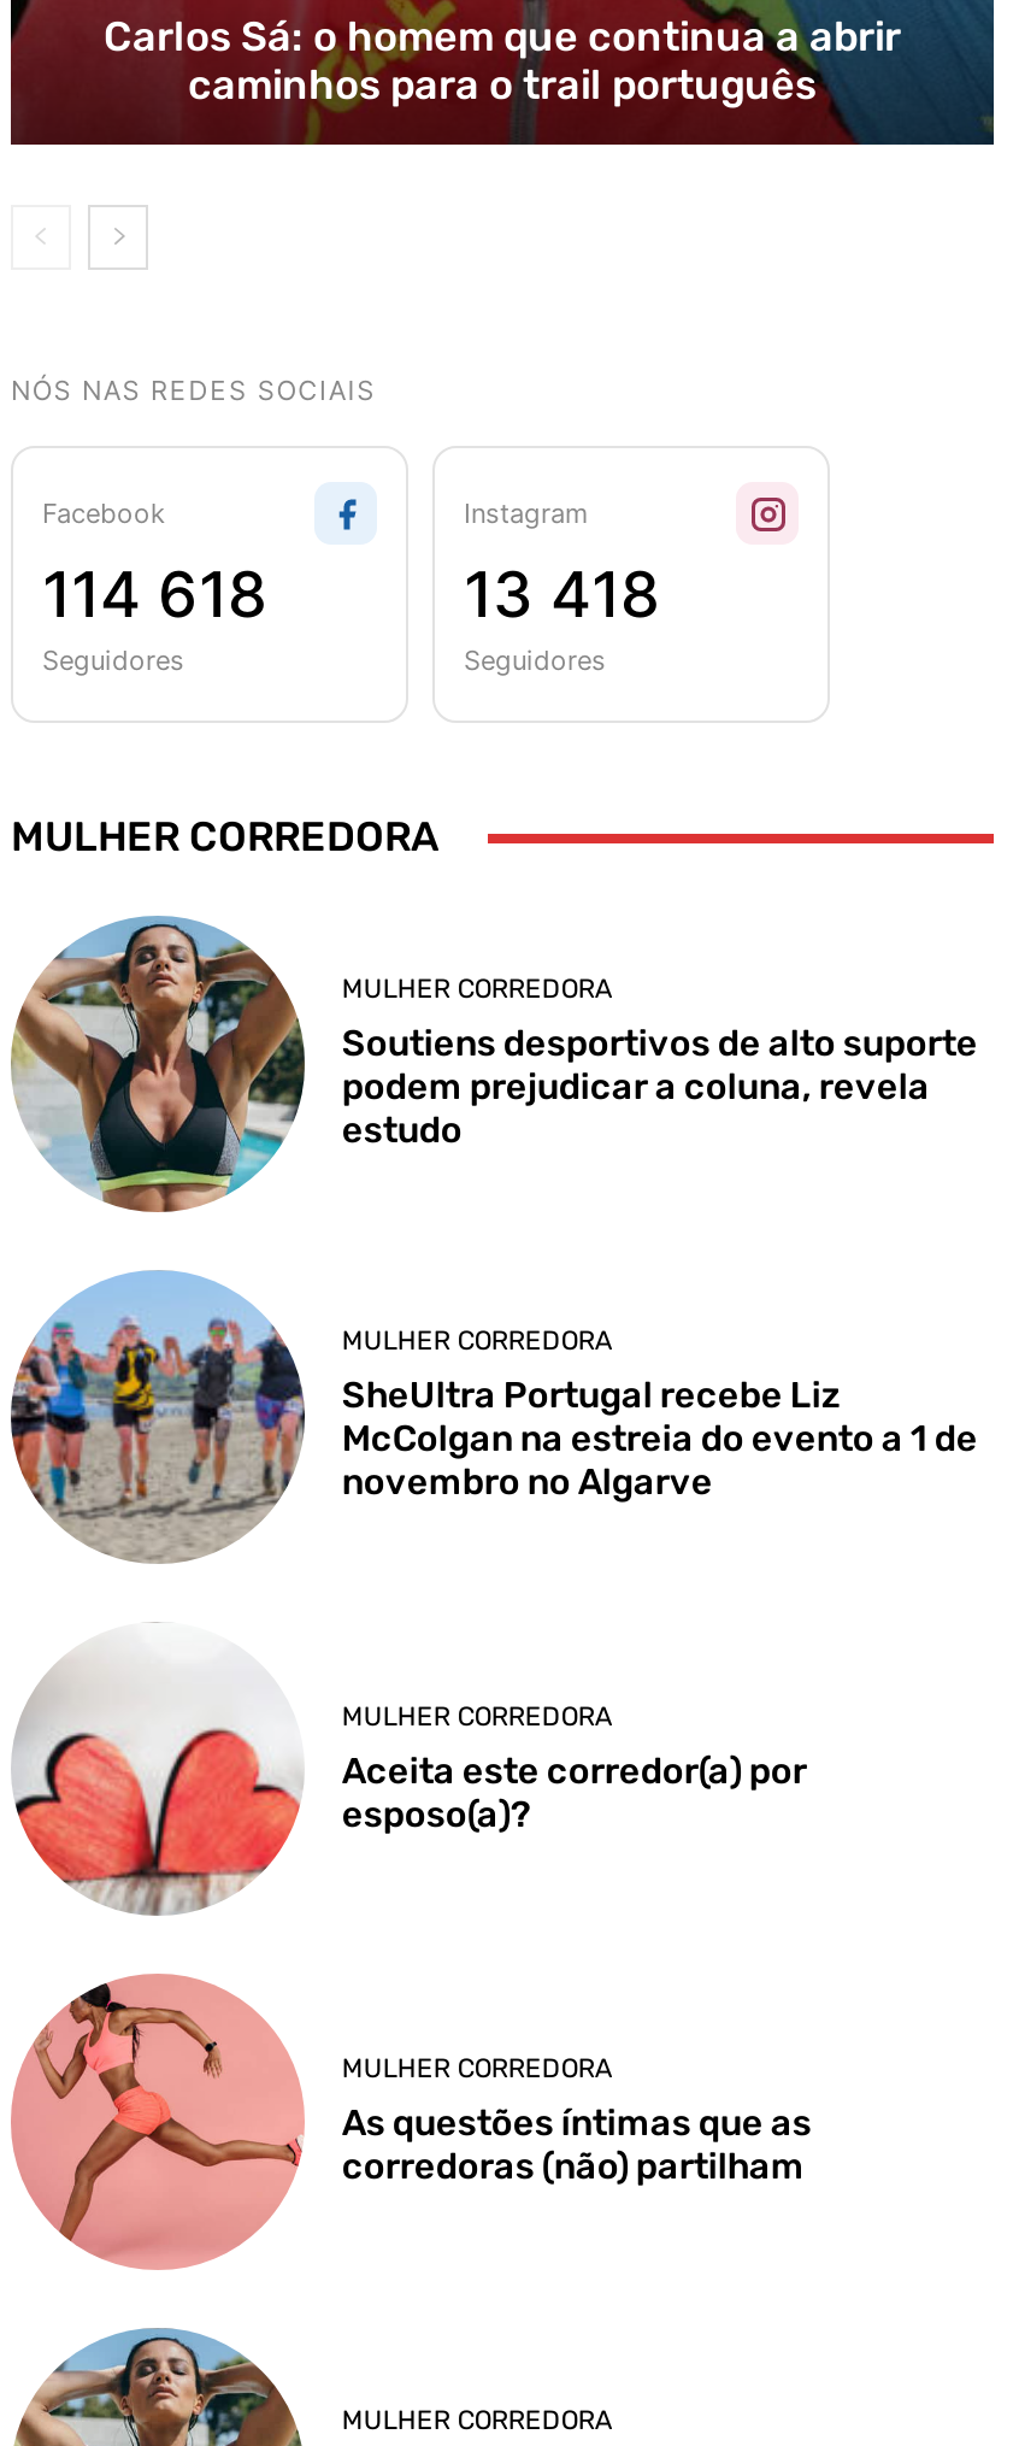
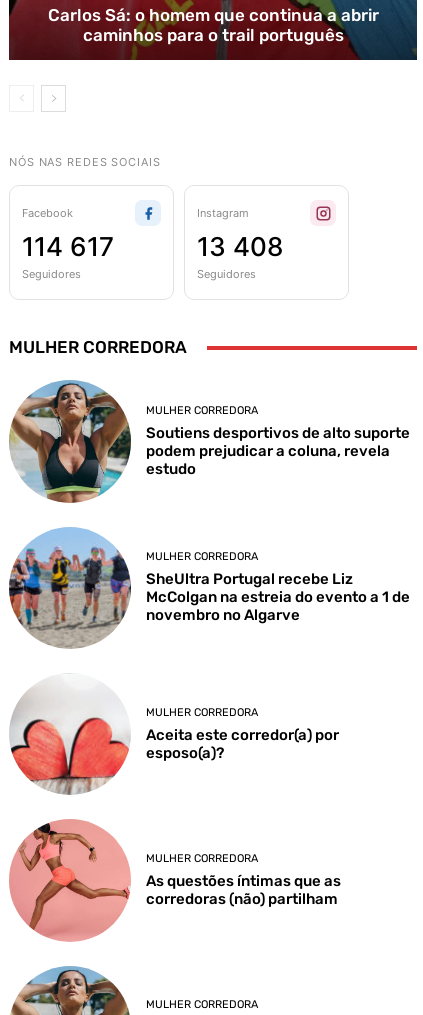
[42,557,266,632] 114 618 -> [22,231,114,262] 114 617
[464,557,659,632] 13 418 -> [197,231,283,262] 13 408

